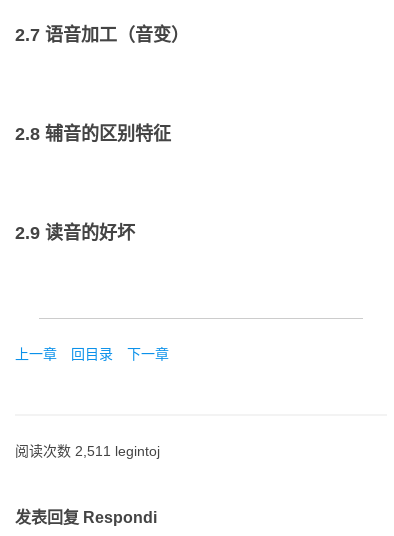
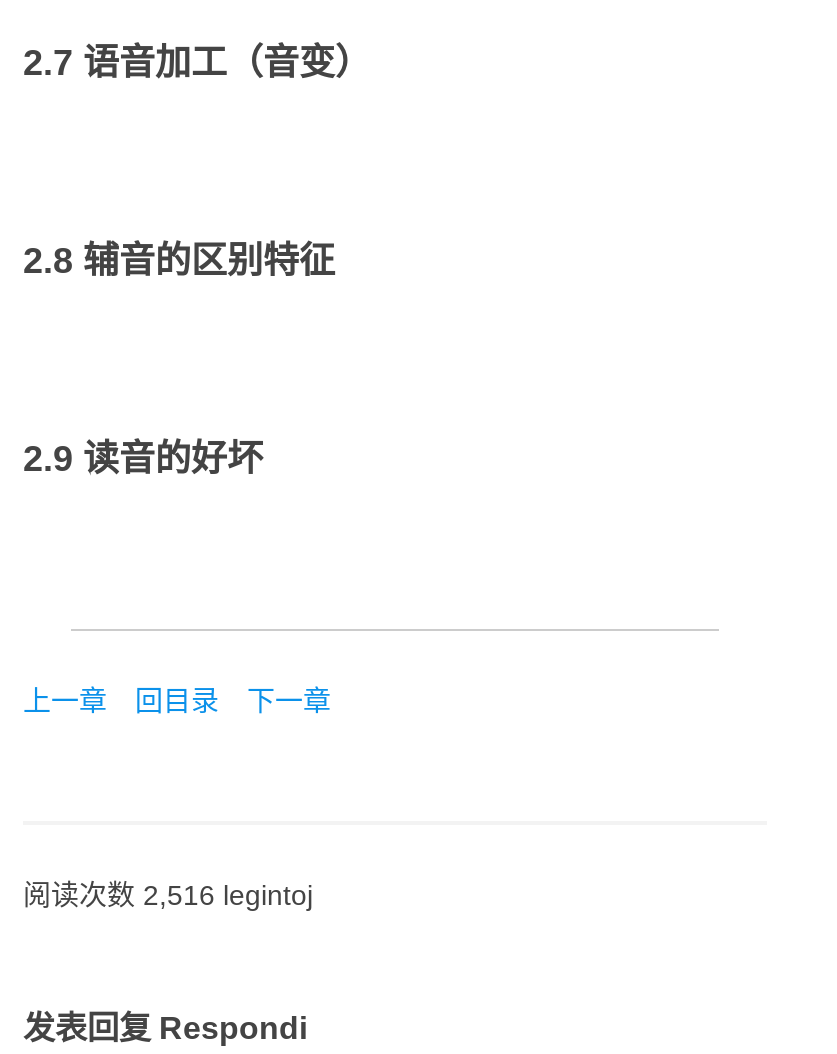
[15,443,160,459] 阅读次数 2,511 legintoj -> [23,879,313,911] 阅读次数 2,516 legintoj

